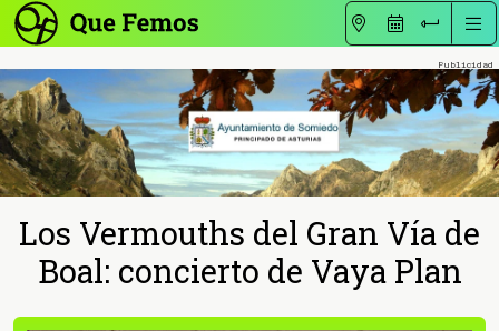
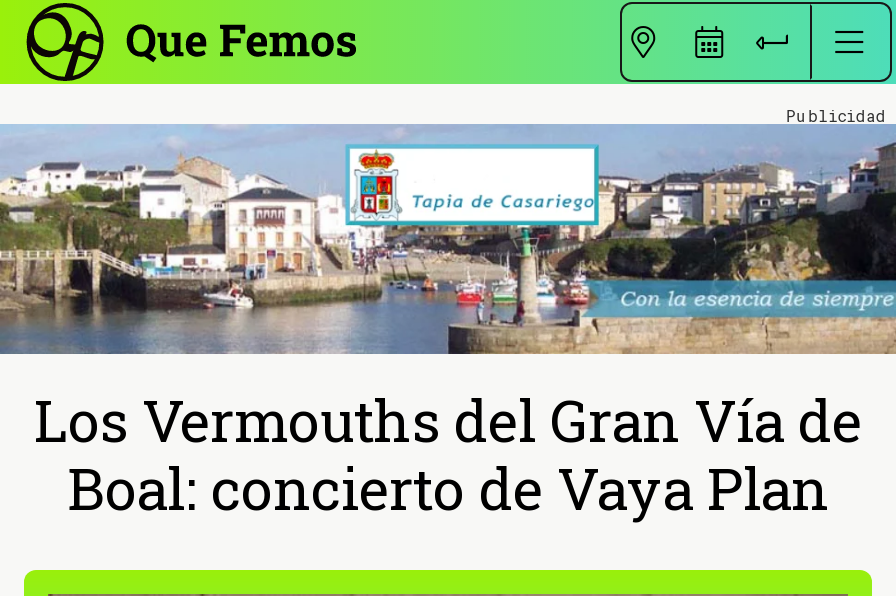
[3,68,496,198] [image] -> [6,120,890,356] [image]

